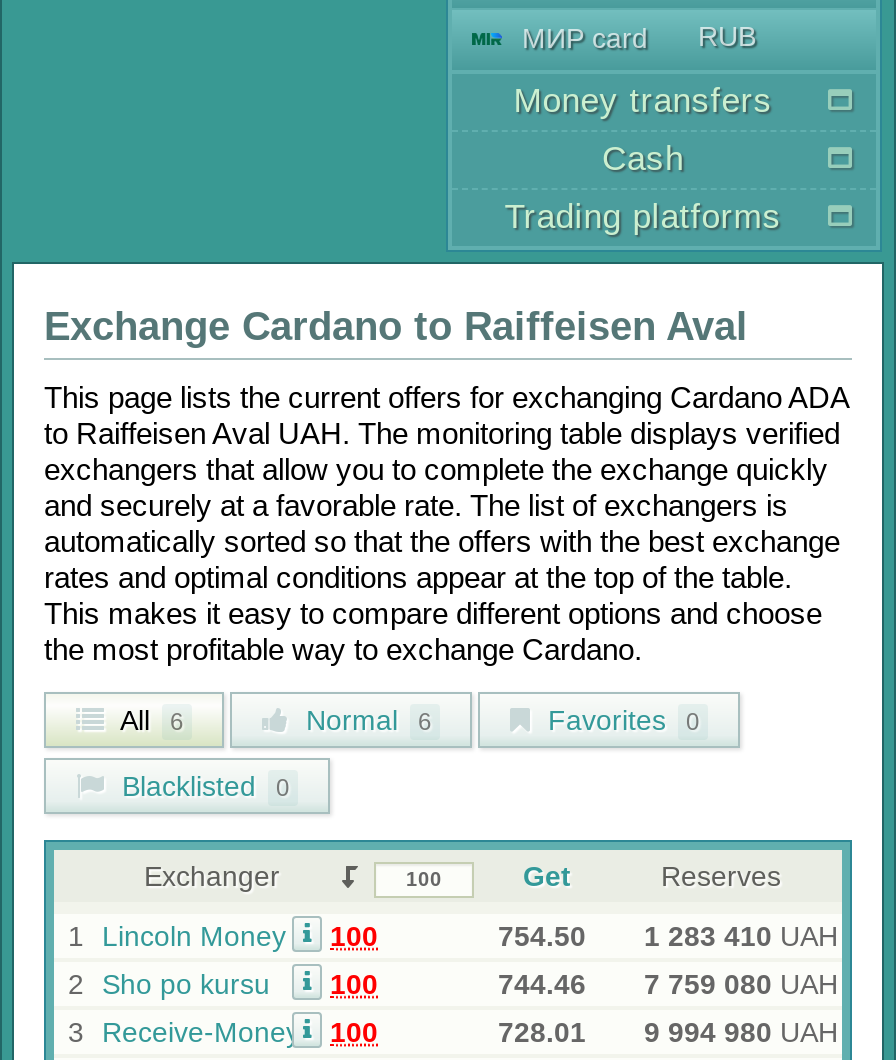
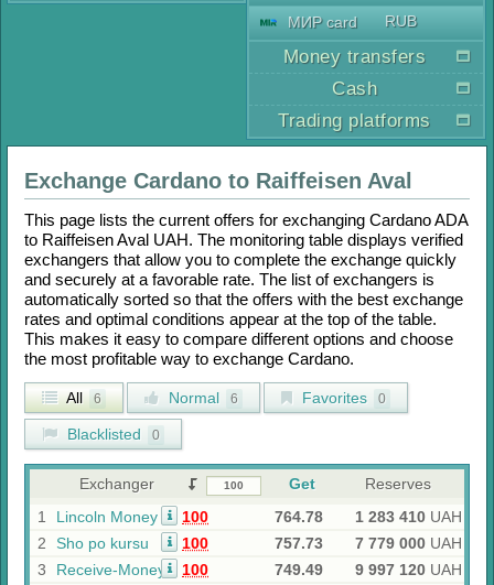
[498,920,838,952] 754.50 1 283 410 UAH -> [275,508,462,526] 764.78 1 283 410 UAH
[498,968,586,1000] 744.46 -> [275,534,323,552] 757.73
[644,968,838,1000] 7 759 080 UAH -> [355,534,462,552] 7 779 000 UAH
[498,1016,586,1048] 728.01 -> [275,561,323,578] 749.49
[644,1016,838,1048] 9 994 980 UAH -> [355,561,462,578] 9 997 120 UAH

